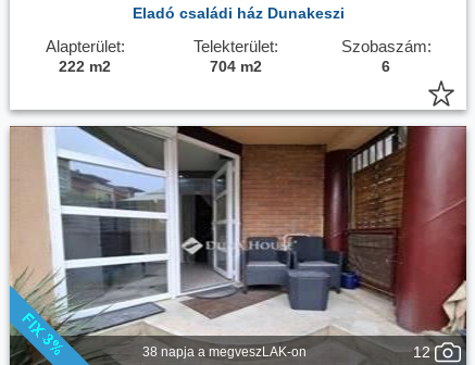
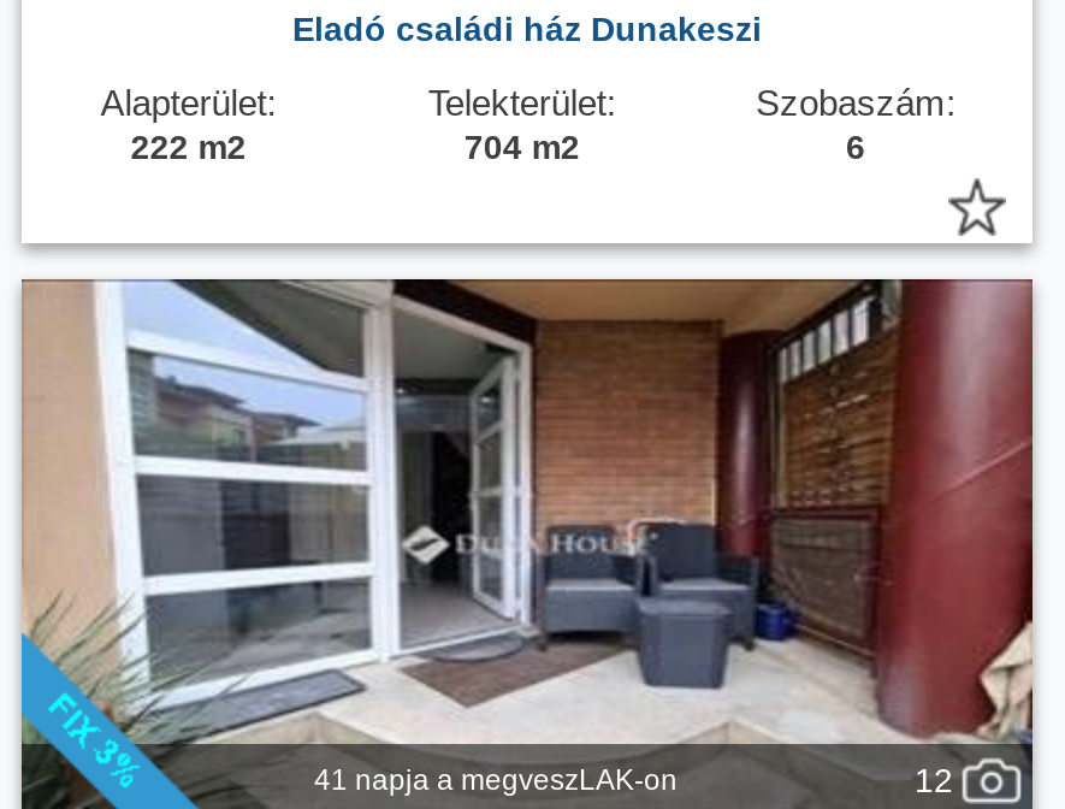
[142,344,306,360] 38 napja a megveszLAK-on -> [314,763,678,797] 41 napja a megveszLAK-on

